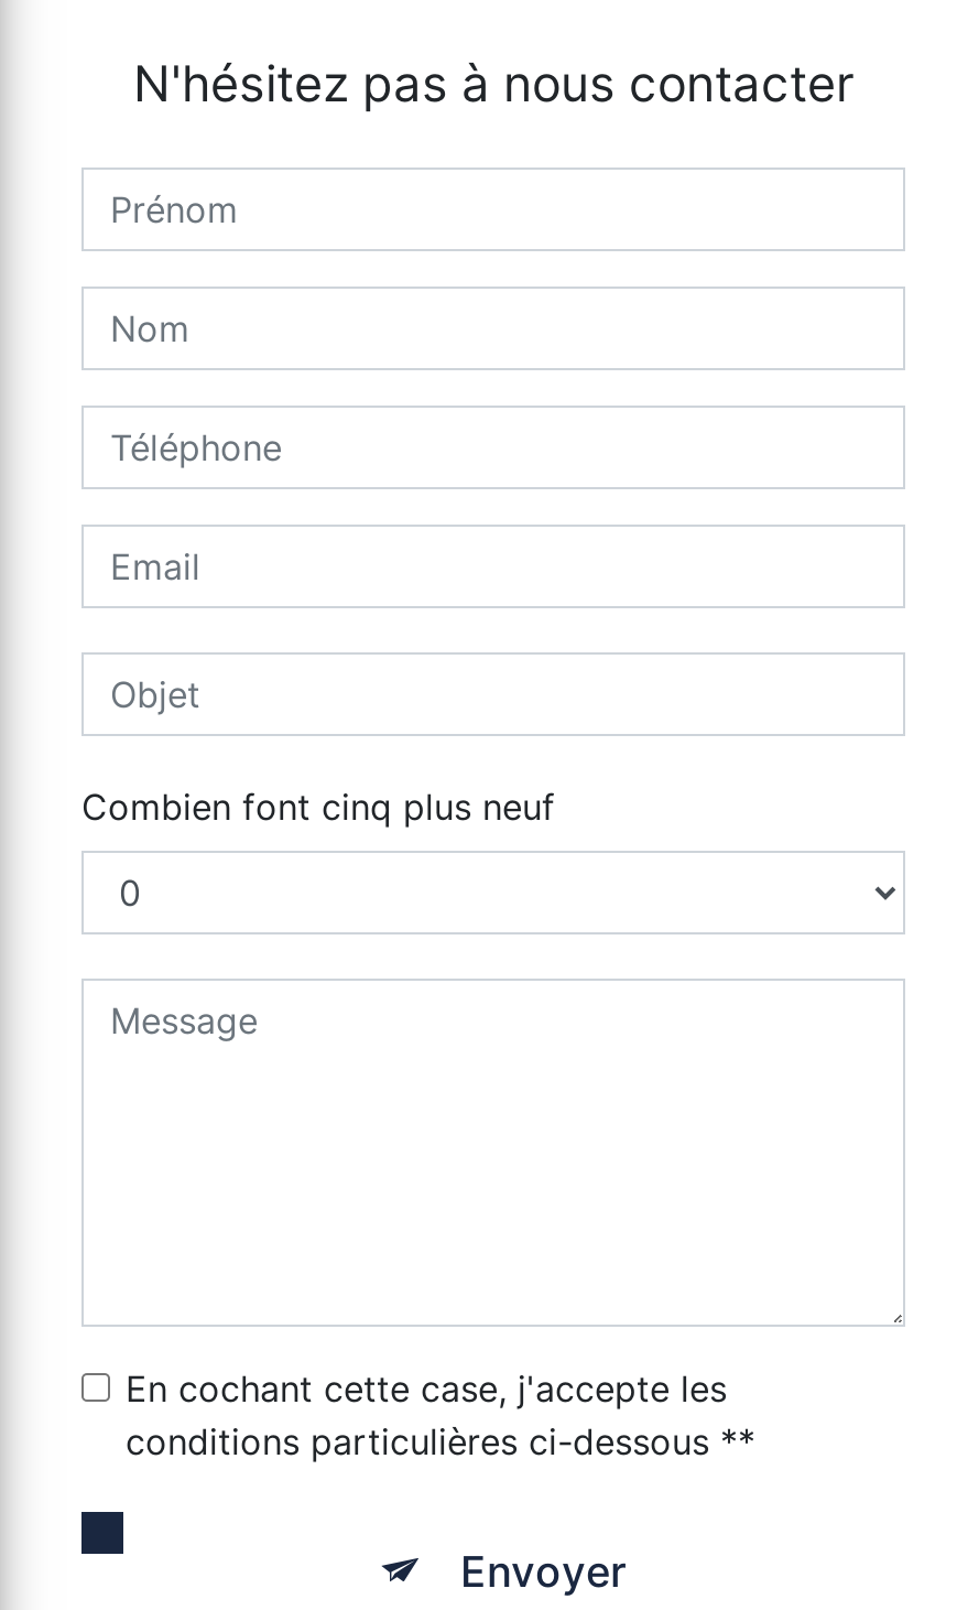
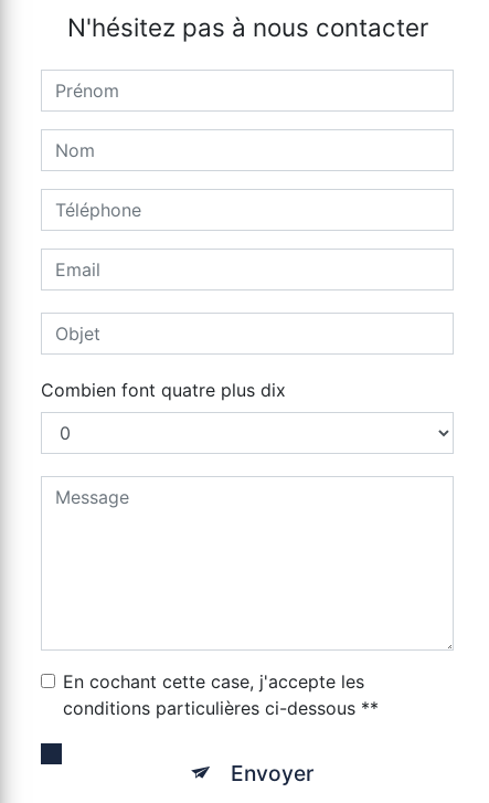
[81,785,555,830] Combien font cinq plus neuf -> [41,379,286,401] Combien font quatre plus dix

